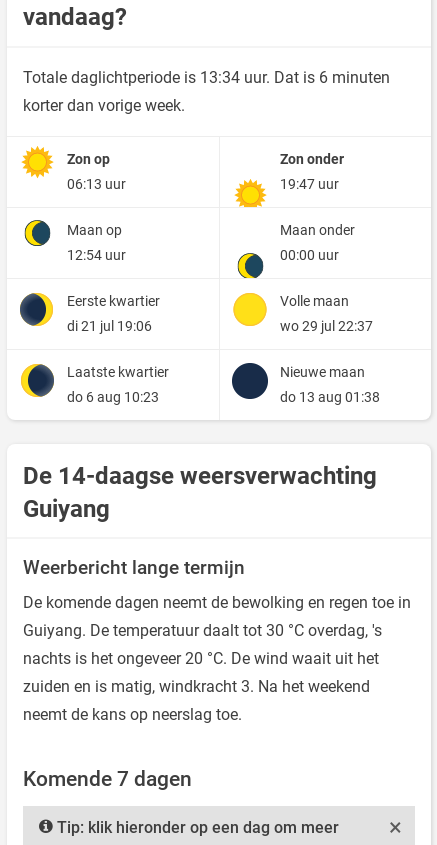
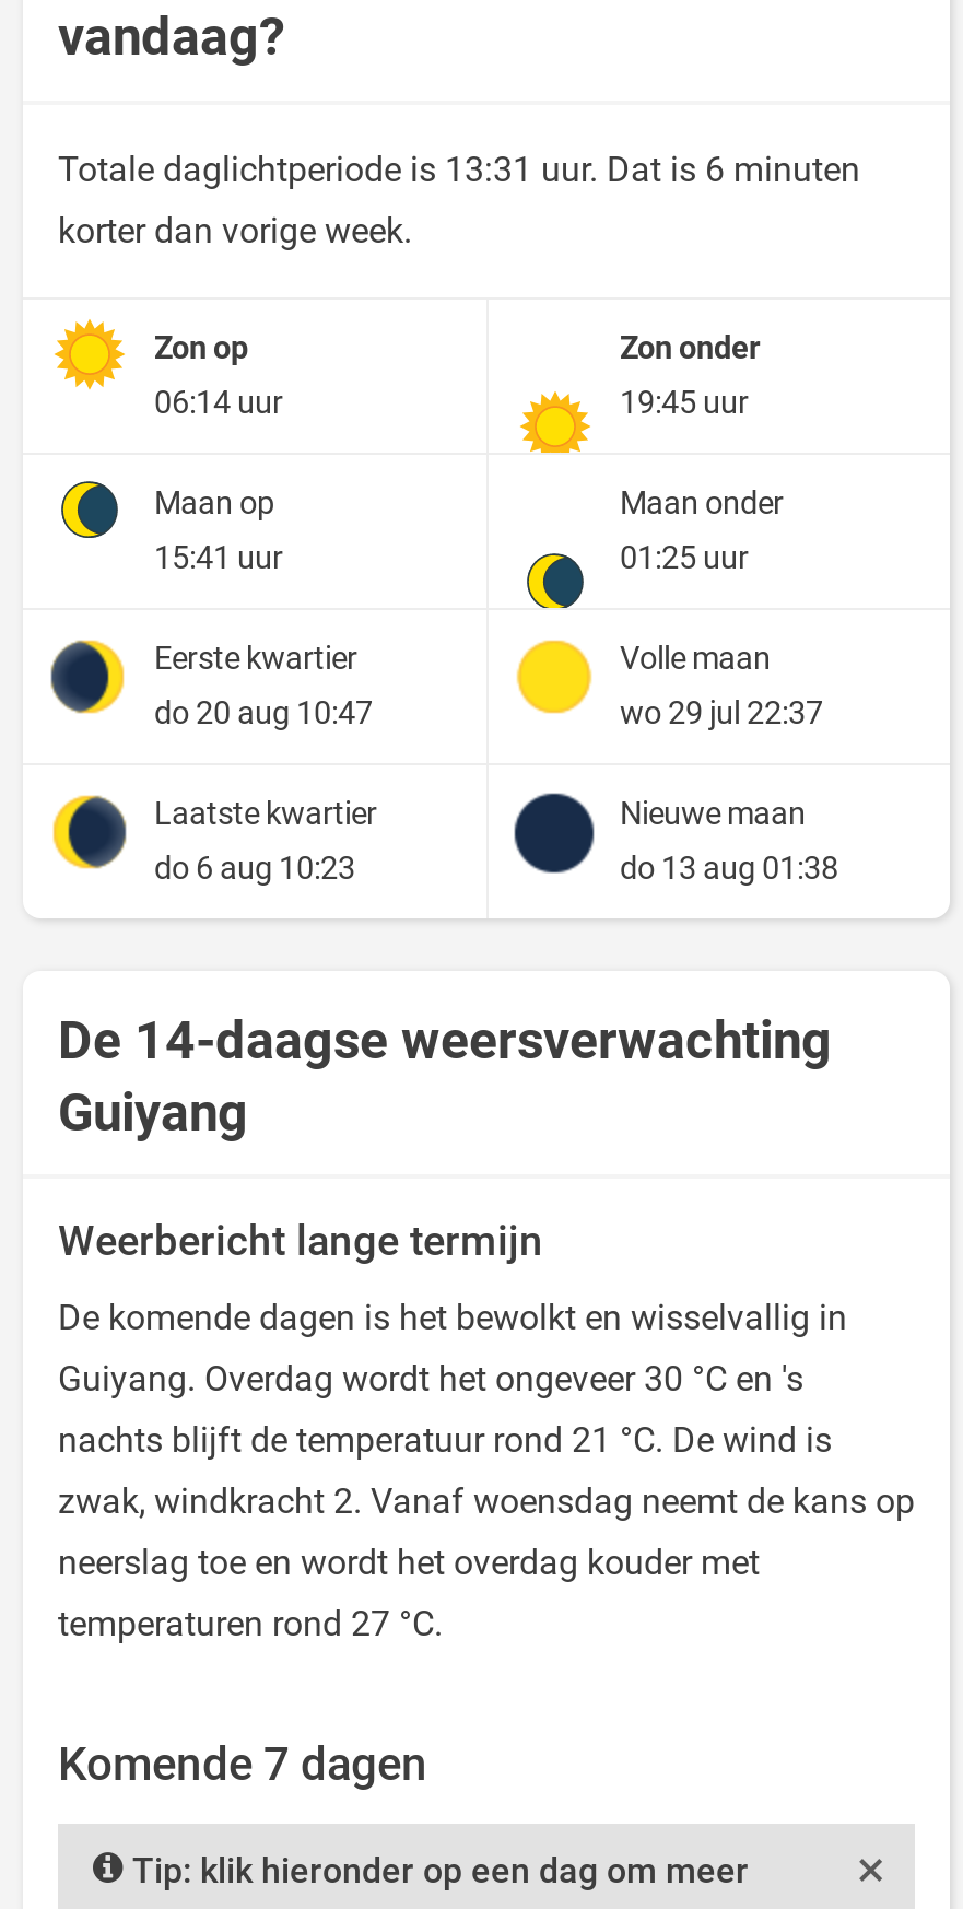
[23,68,390,87] Totale daglichtperiode is 13:34 uur. Dat is 6 minuten -> [58,148,860,190] Totale daglichtperiode is 13:31 uur. Dat is 6 minuten
[67,176,126,193] 06:13 uur -> [154,384,283,422] 06:14 uur
[280,176,339,193] 19:47 uur -> [620,384,749,422] 19:45 uur
[67,247,126,264] 12:54 uur -> [154,540,283,577] 15:41 uur
[280,247,339,264] 00:00 uur -> [620,540,749,577] 01:25 uur
[67,318,152,335] di 21 jul 19:06 -> [154,695,373,732] do 20 aug 10:47
[23,593,411,724] De komende dagen neemt de bewolking en regen toe in | Guiyang. De temperatuur daalt tot 30 °C overdag, 's | nachts is het ongeveer 20 °C. De wind waait uit het | zuiden en is matig, windkracht 3. Na het weekend | neemt de kans op neerslag toe. -> [58,1297,915,1645] De komende dagen is het bewolkt en wisselvallig in | Guiyang. Overdag wordt het ongeveer 30 °C en 's | nachts blijft de temperatuur rond 21 °C. De wind is | zwak, windkracht 2. Vanaf woensdag neemt de kans op | neerslag toe en wordt het overdag kouder met | temperaturen rond 27 °C.

